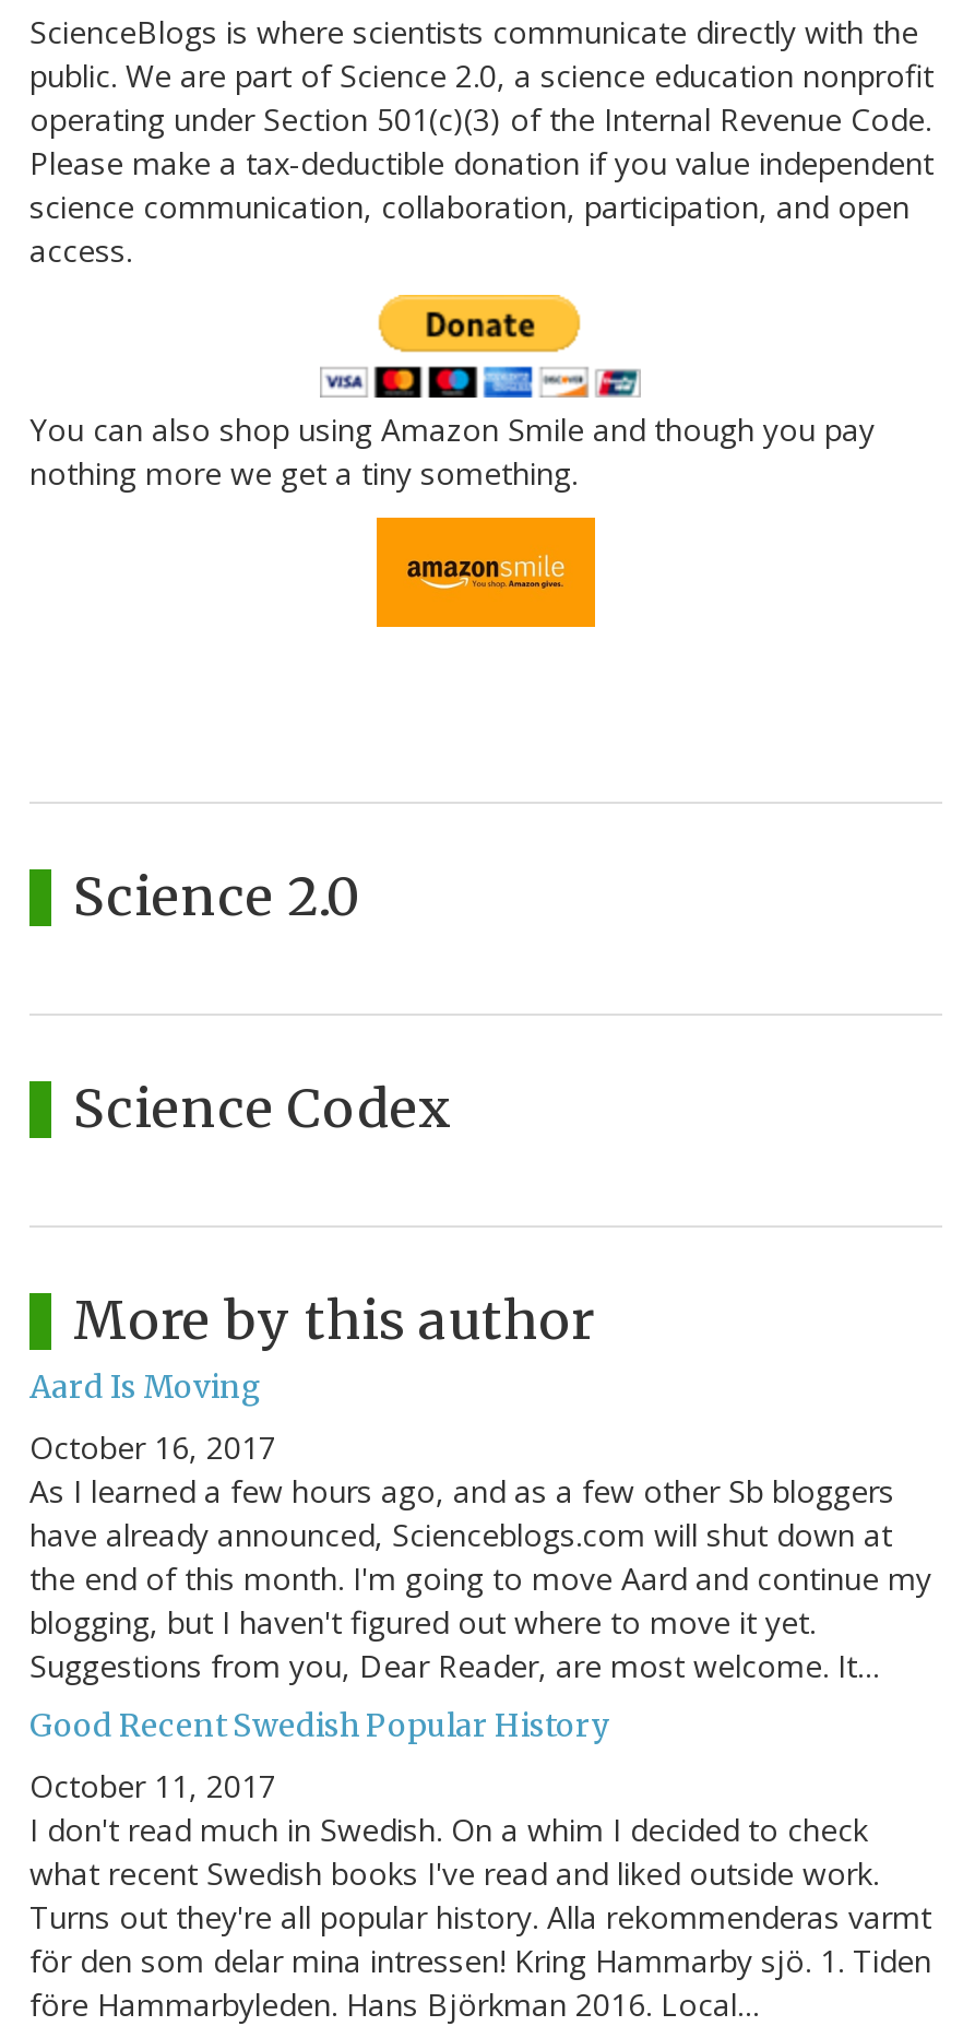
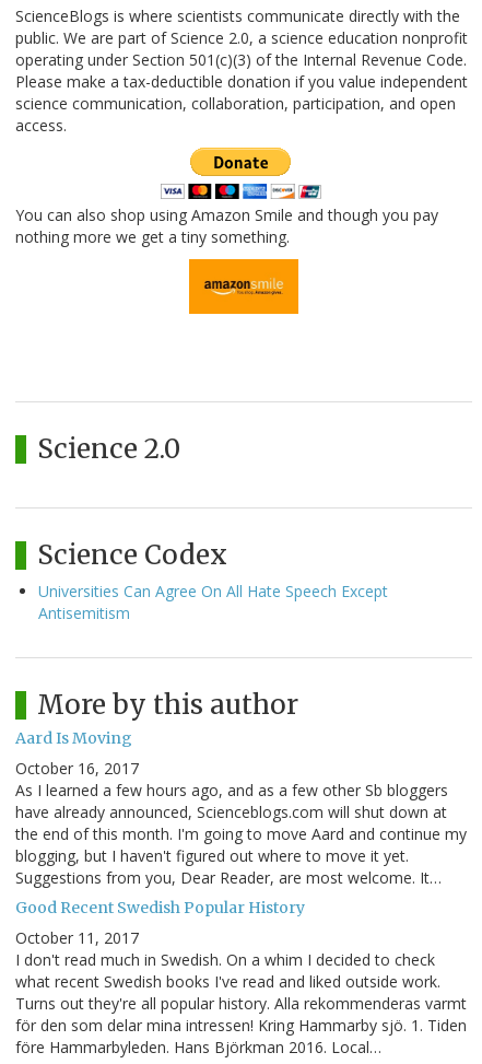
none -> [38,581,388,624] Universities Can Agree On All Hate Speech Except | Antisemitism

